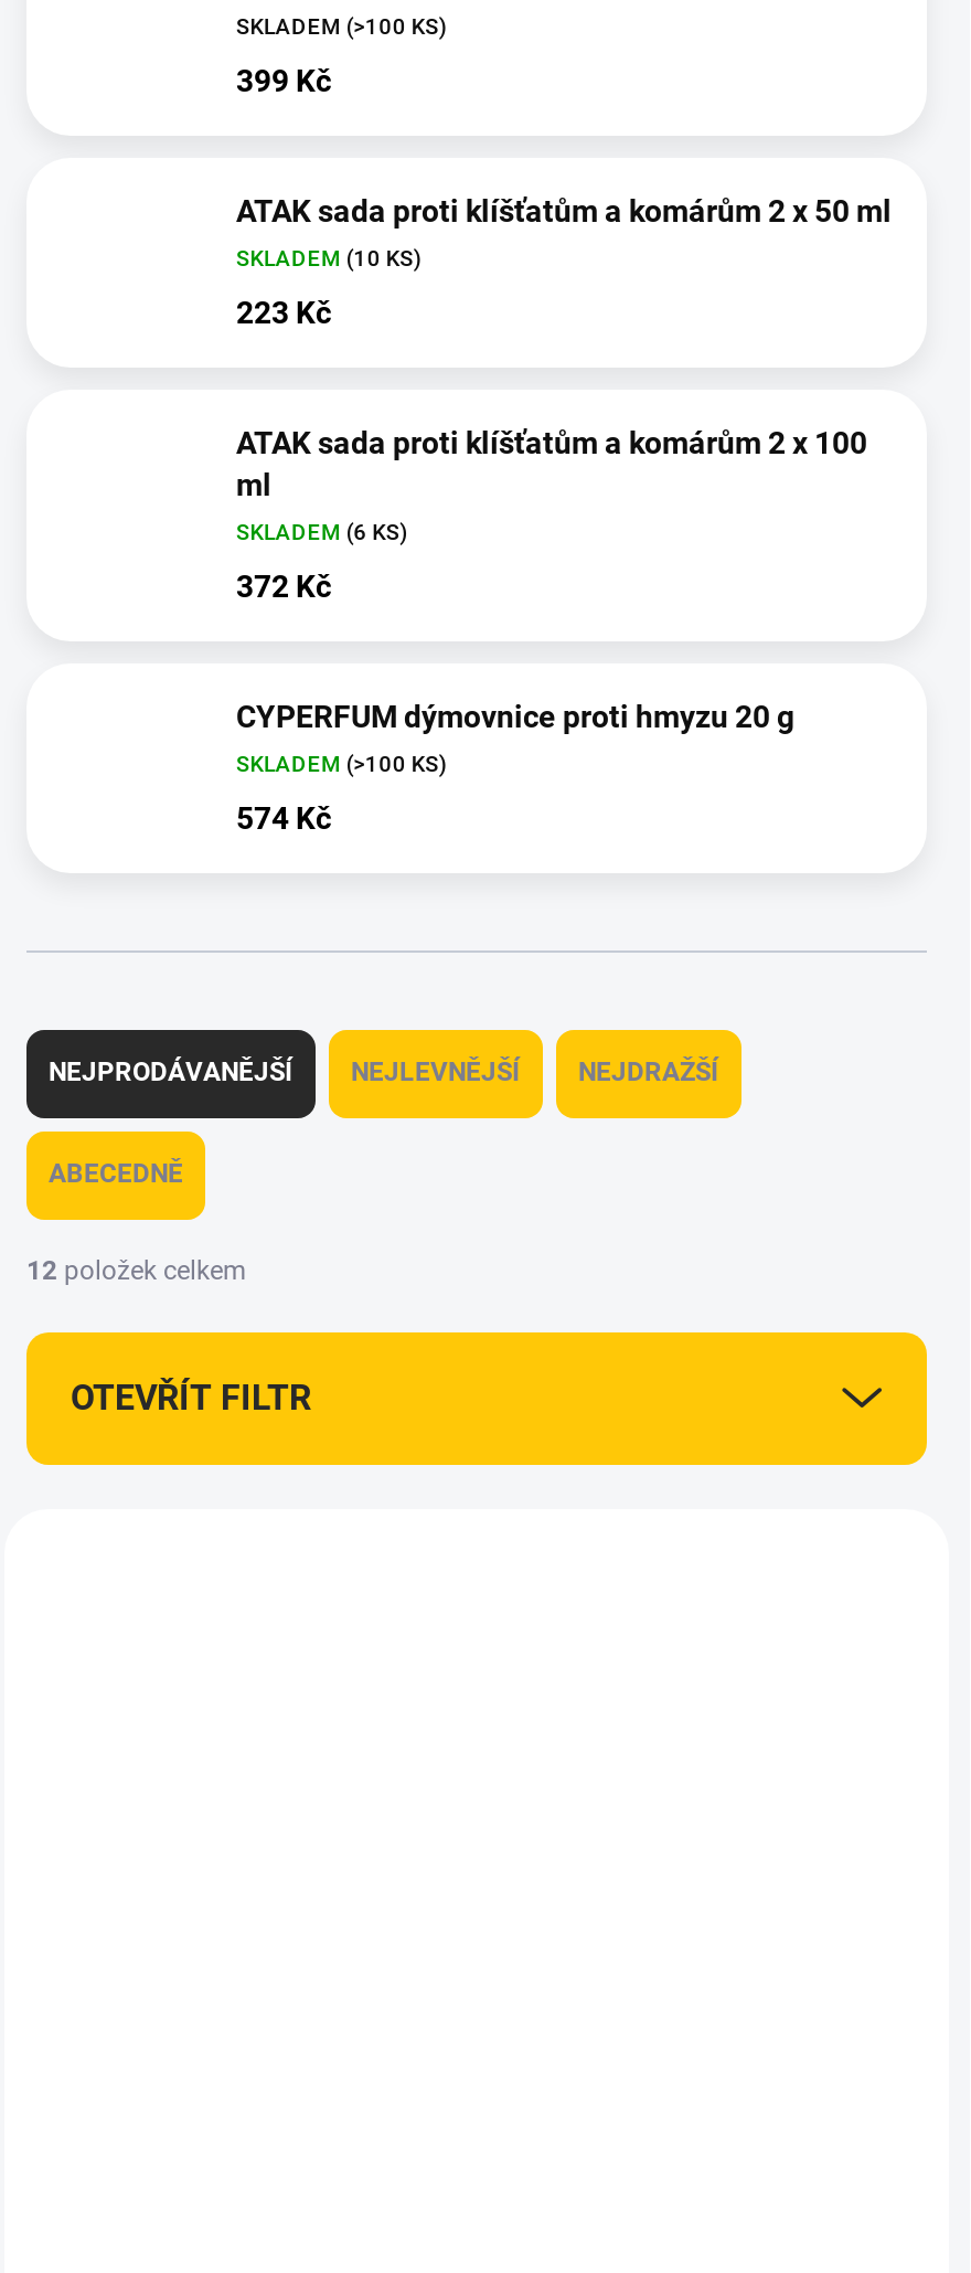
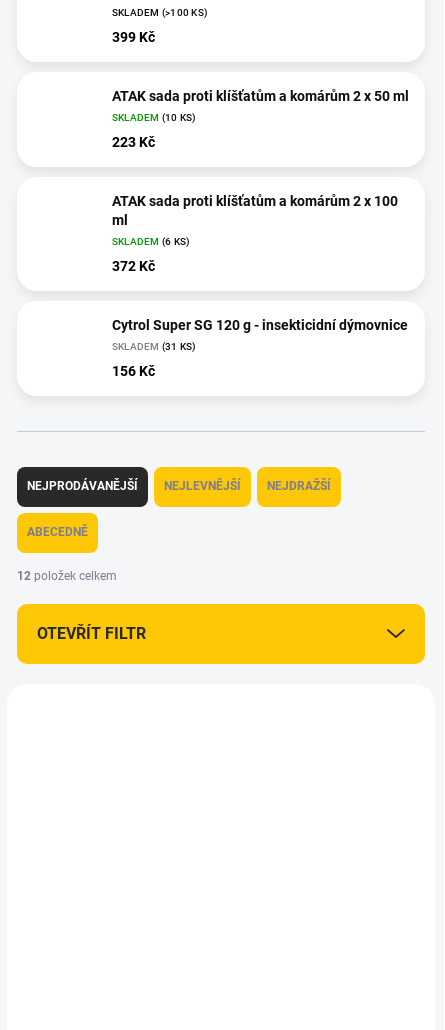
[236,698,794,733] CYPERFUM dýmovnice proti hmyzu 20 g -> [112,317,408,333] Cytrol Super SG 120 g - insekticidní dýmovnice
[236,751,448,775] SKLADEM (>100 KS) -> [112,341,197,352] SKLADEM (31 KS)
[236,799,331,835] 574 Kč -> [112,363,155,379] 156 Kč

